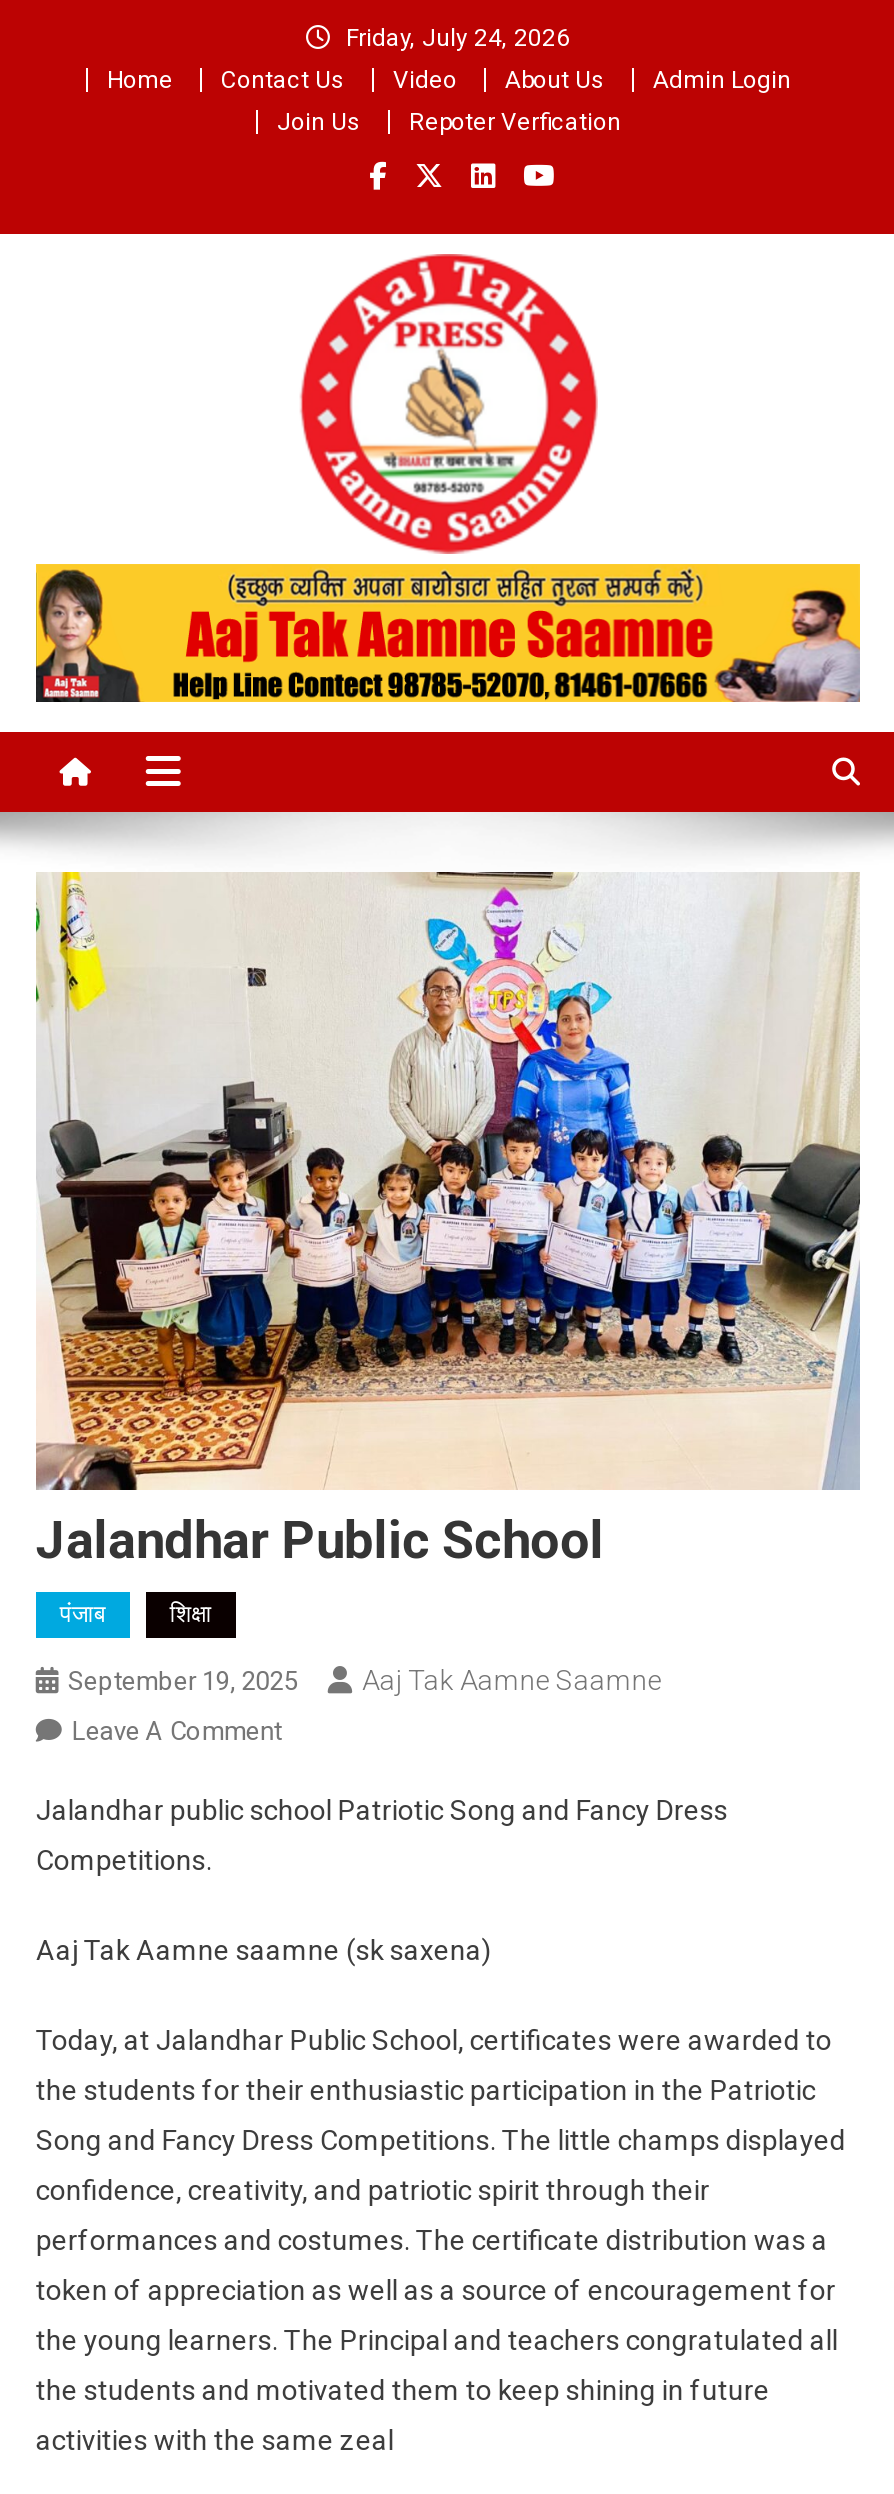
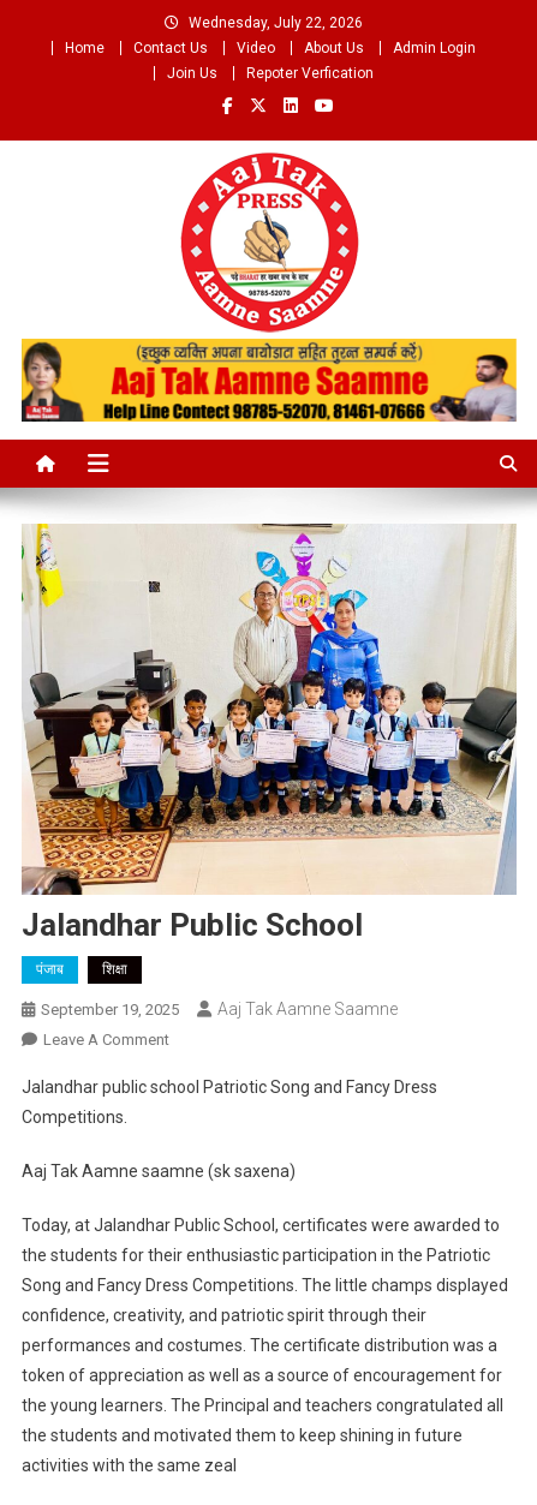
[346,24,570,52] Friday, July 24, 2026 -> [188,14,362,31] Wednesday, July 22, 2026

